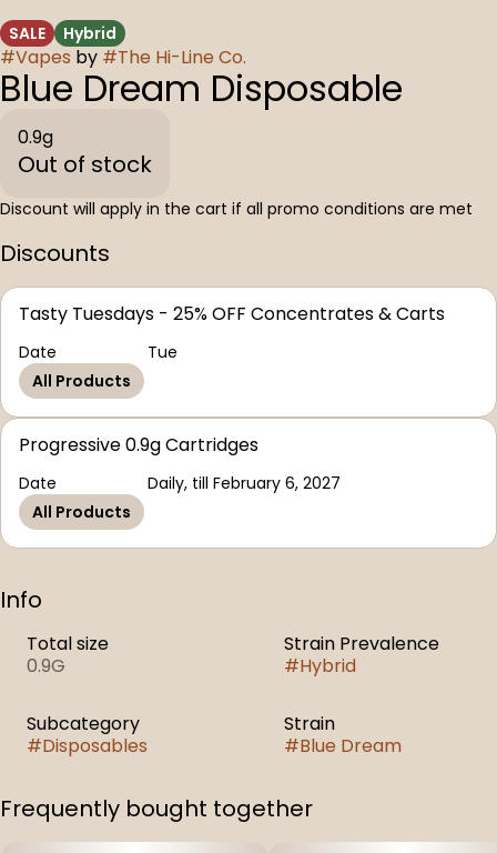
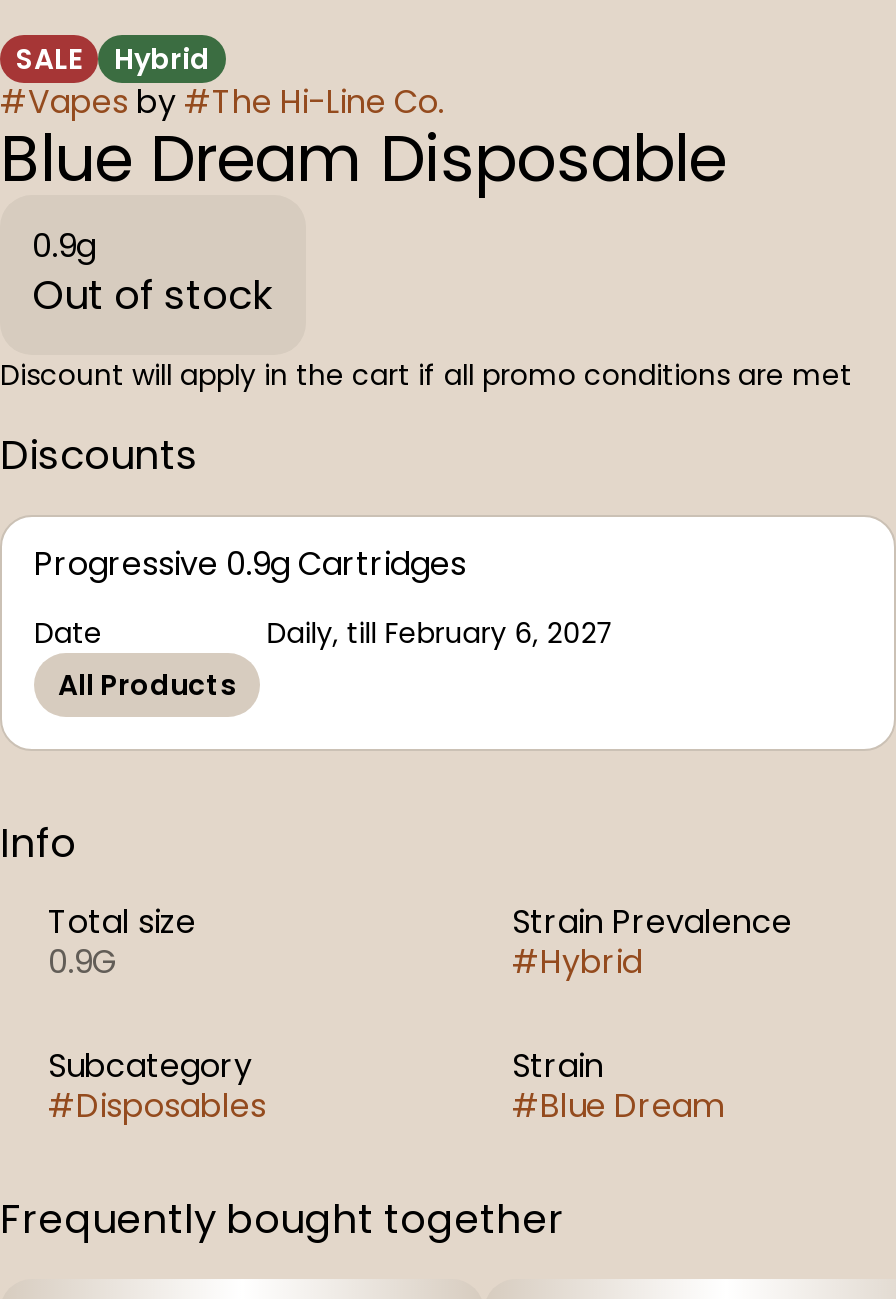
[19,301,445,392] Tasty Tuesdays - 25% OFF Concentrates & Carts | Date | Tue | All Products -> none

